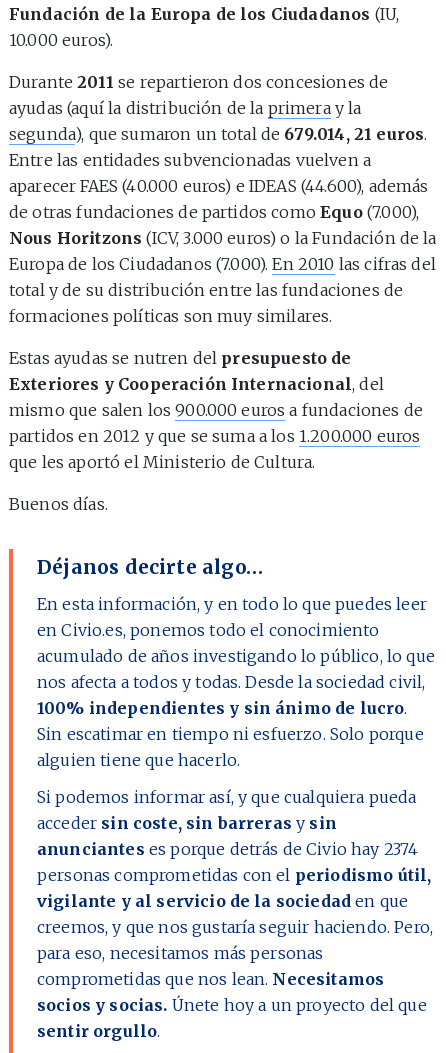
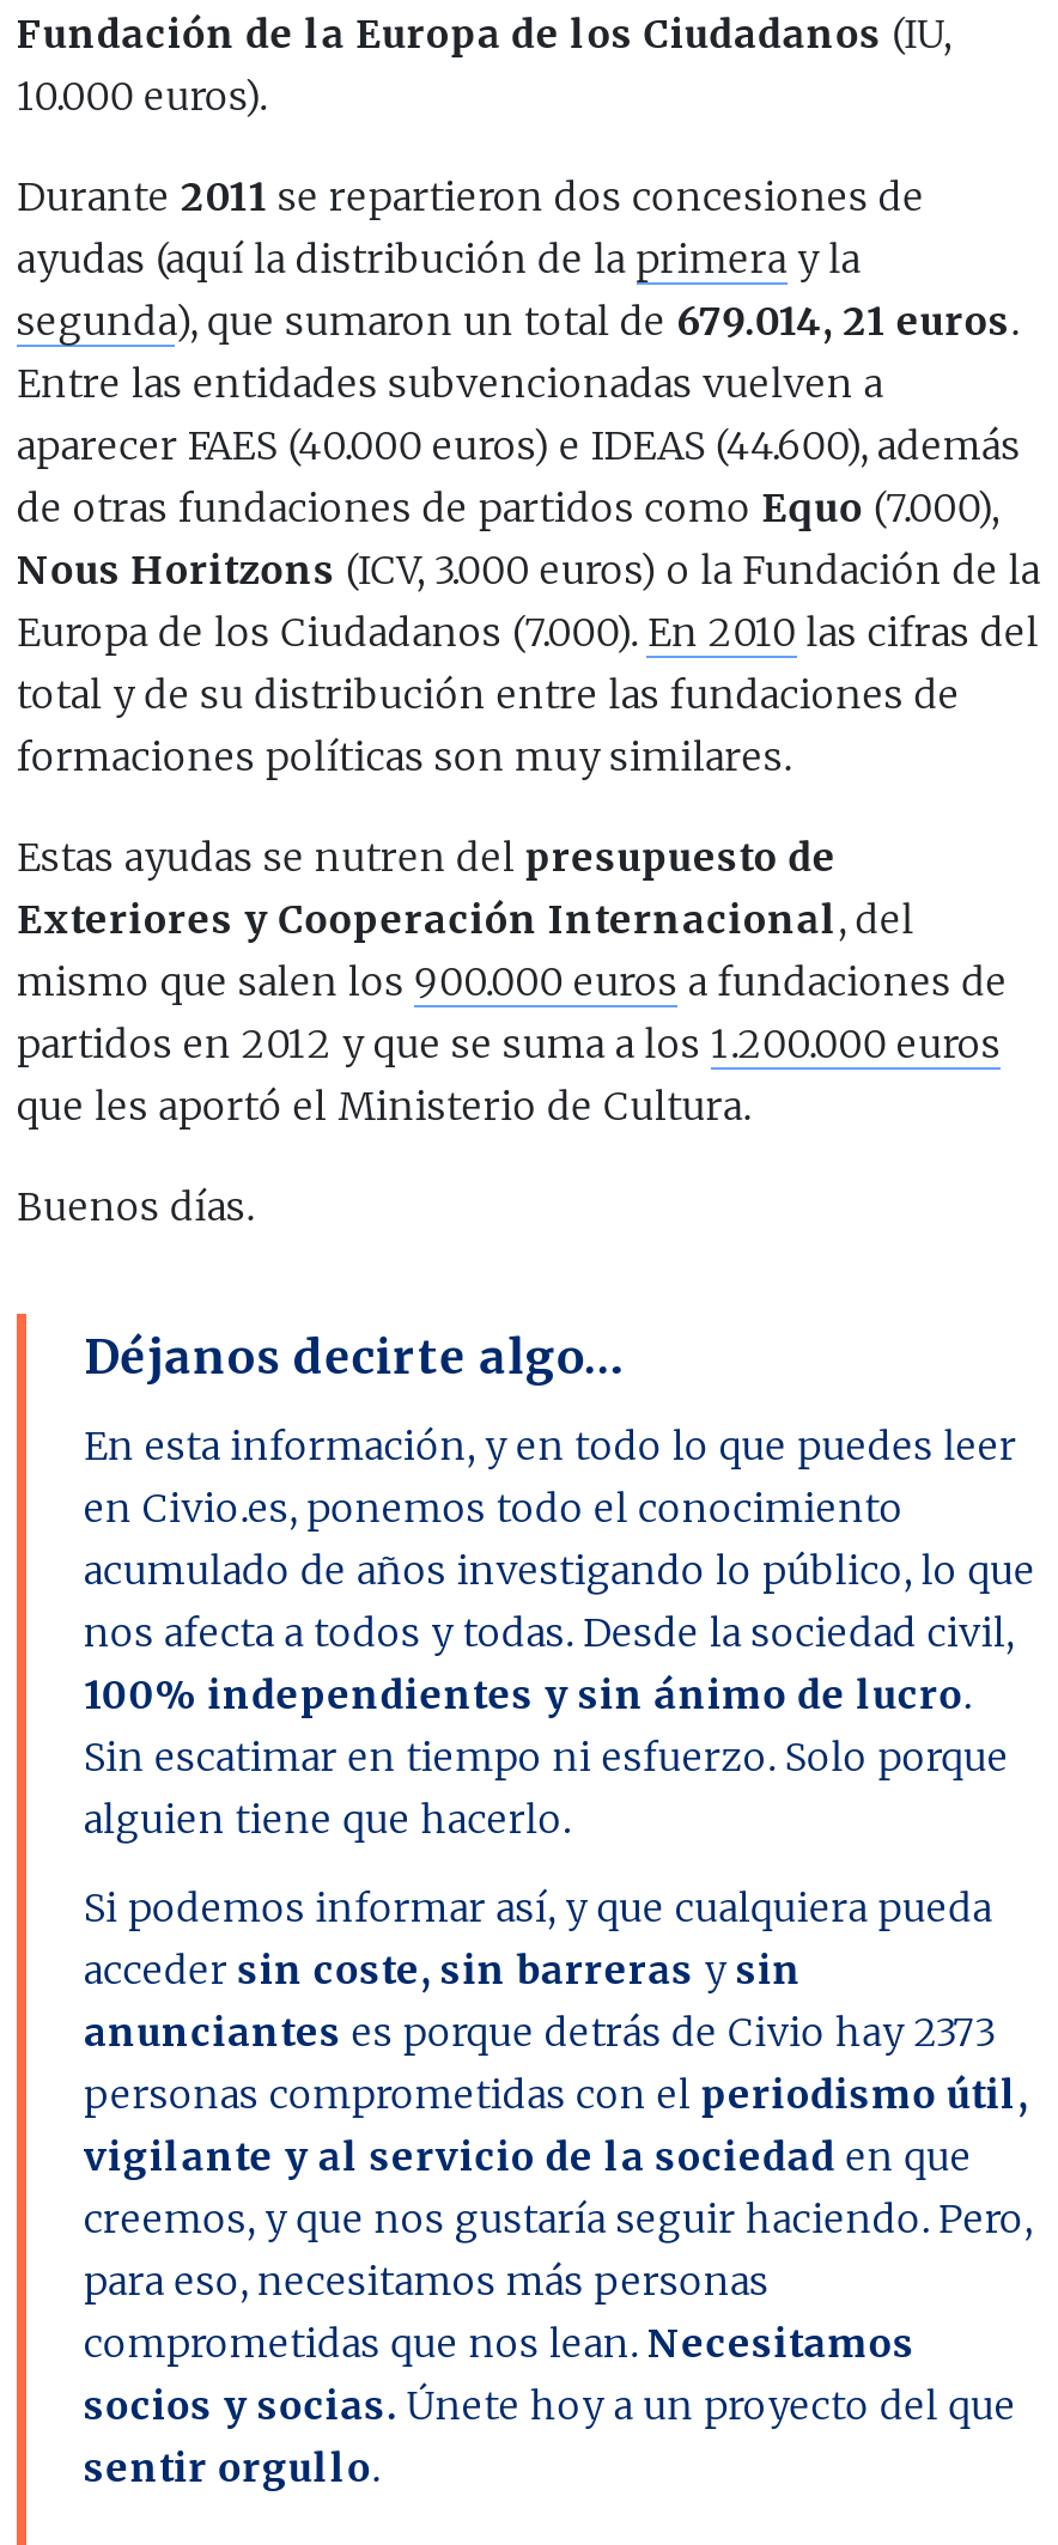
[37,839,418,859] anunciantes es porque detrás de Civio hay 2374 -> [84,2008,994,2056] anunciantes es porque detrás de Civio hay 2373

